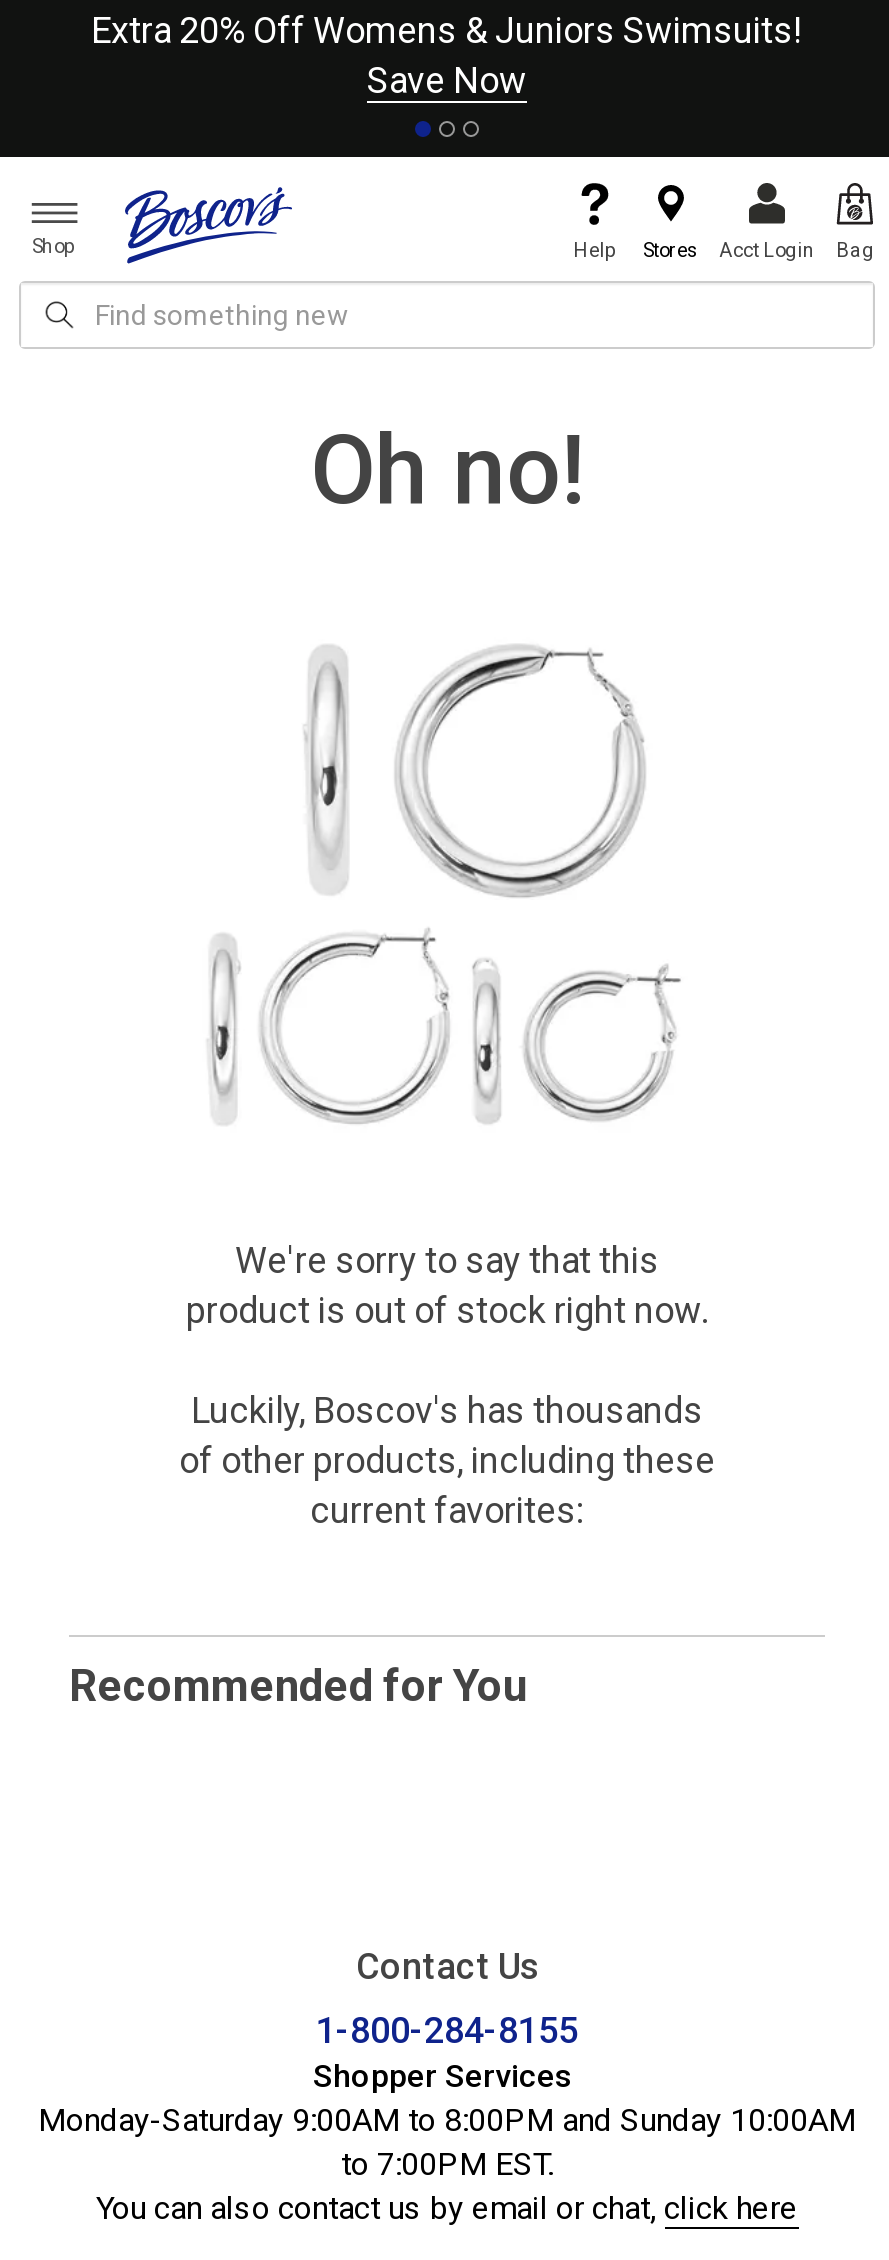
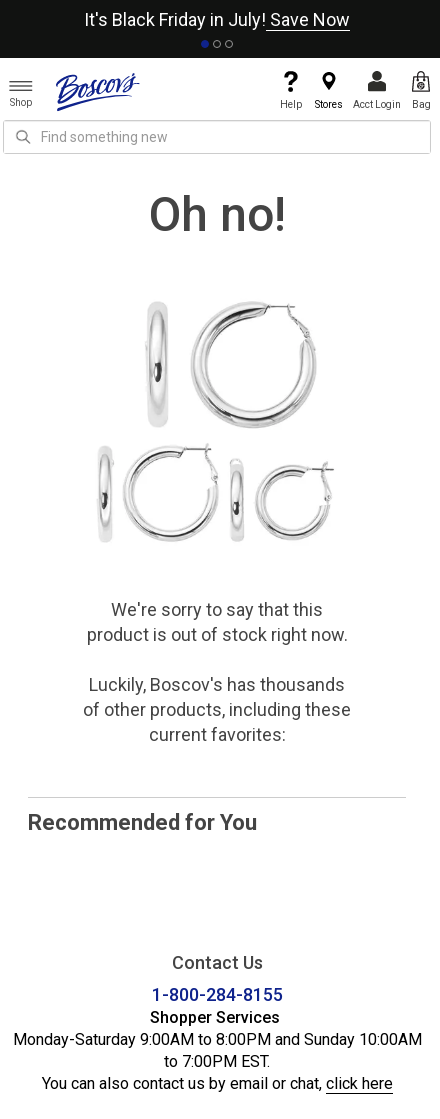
[91,9,803,101] Extra 20% Off Womens & Juniors Swimsuits! | Save Now -> [84,9,350,30] It's Black Friday in July! Save Now

